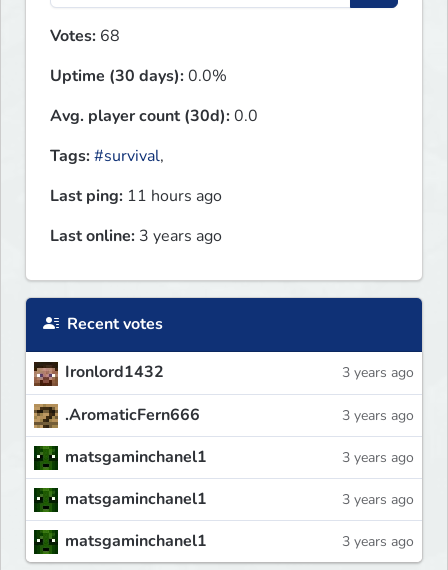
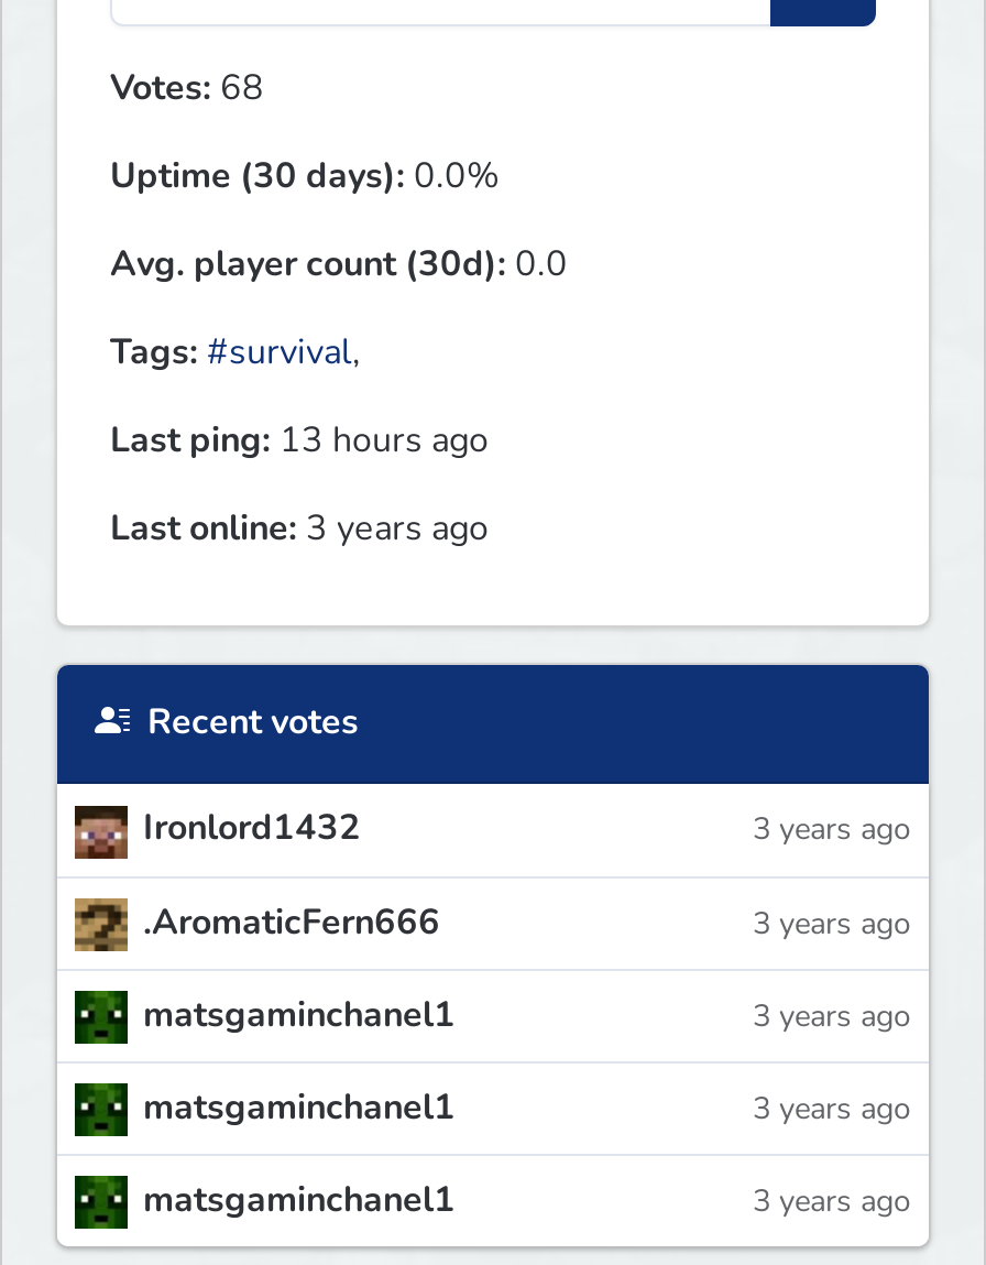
[50,185,222,207] Last ping: 11 hours ago -> [110,417,489,465] Last ping: 13 hours ago

